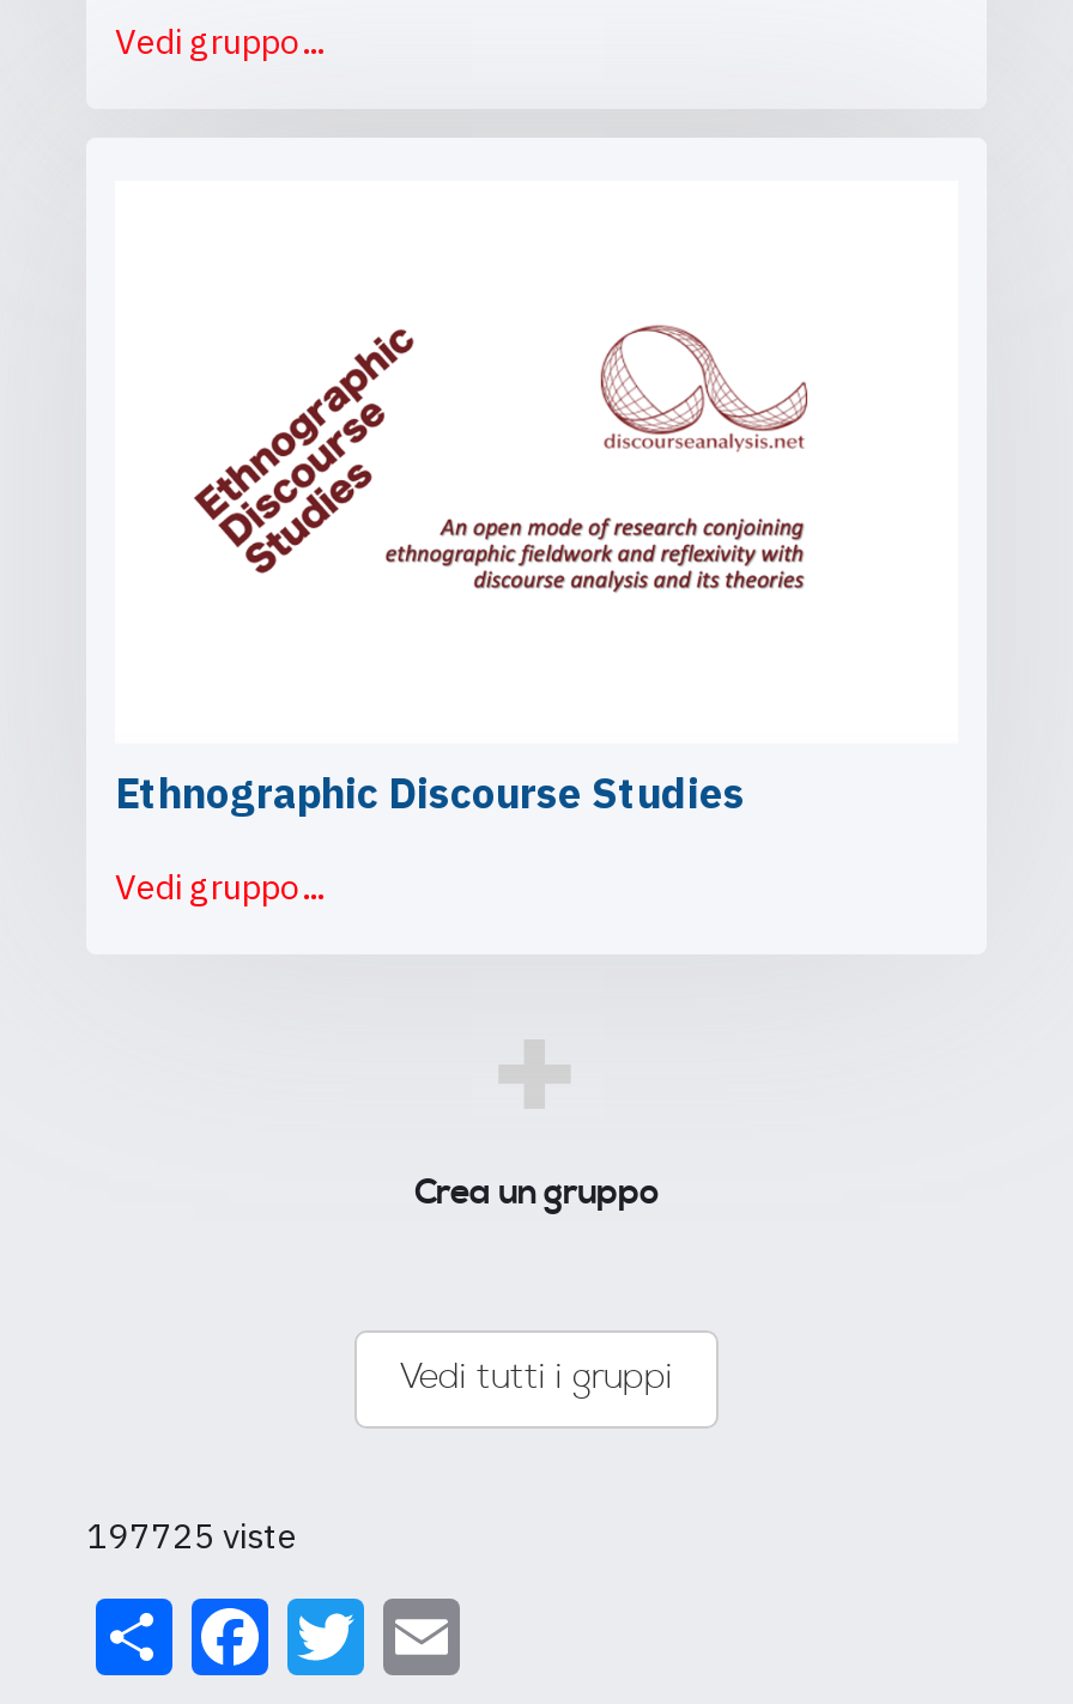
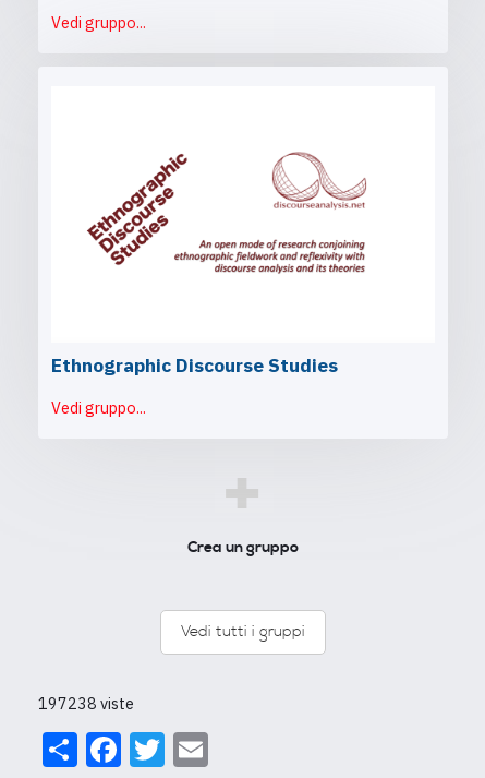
[86,1512,297,1558] 197725 viste -> [38,693,134,714] 197238 viste

